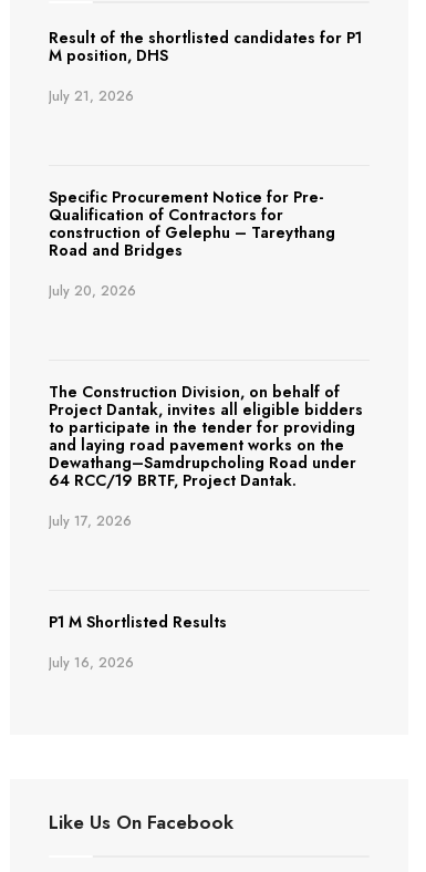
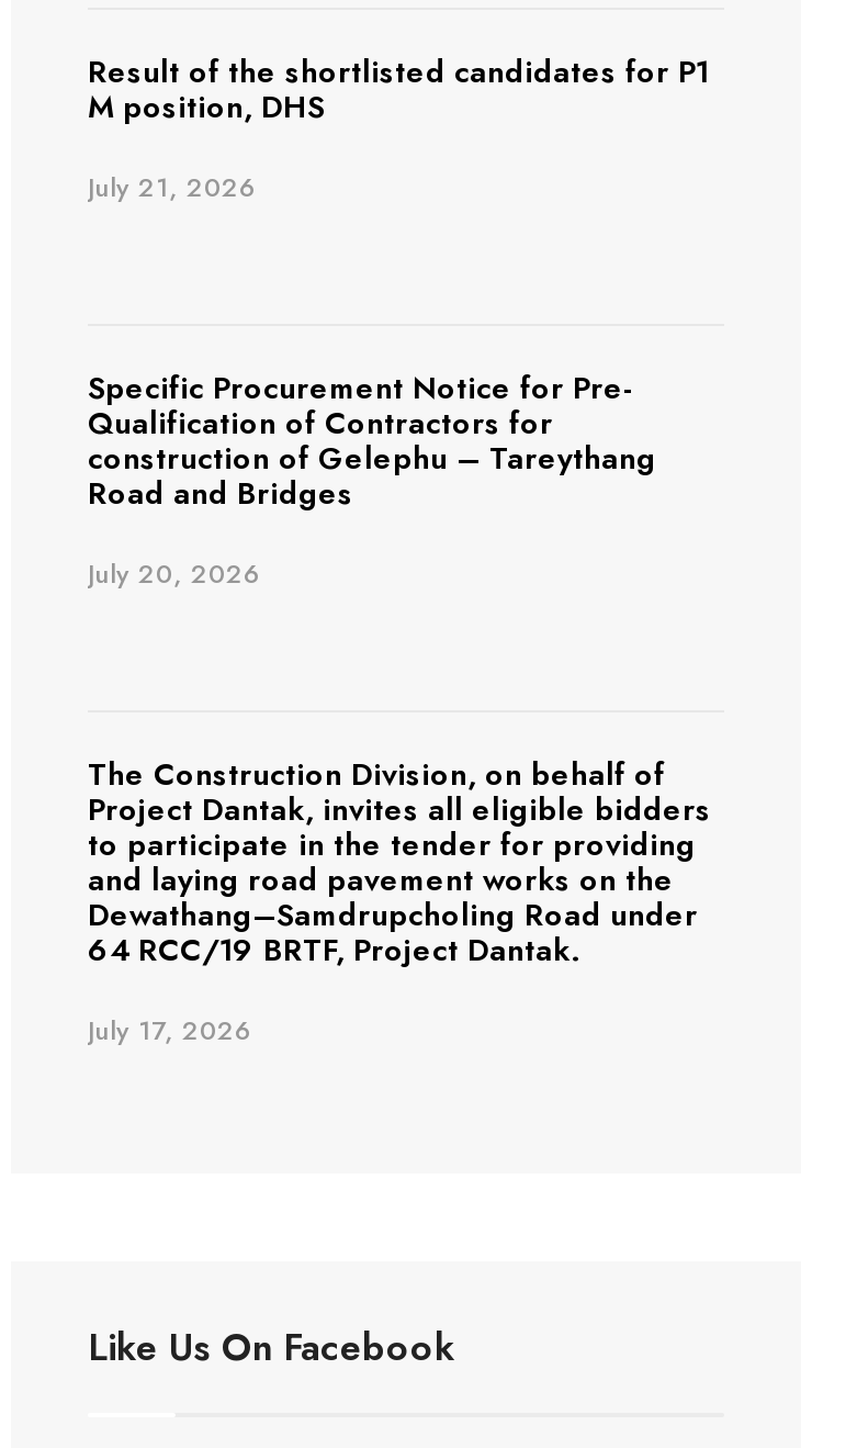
[49,611,227,673] P1 M Shortlisted Results | July 16, 2026 -> none

